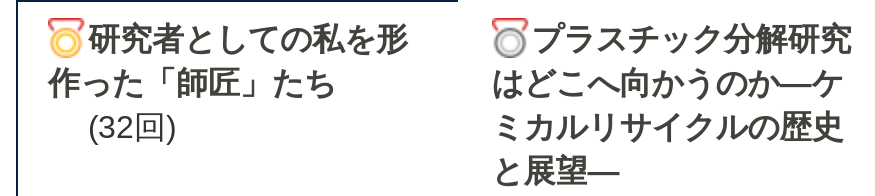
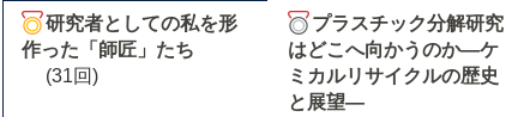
[88,110,176,144] (32回) -> [46,66,98,86] (31回)

